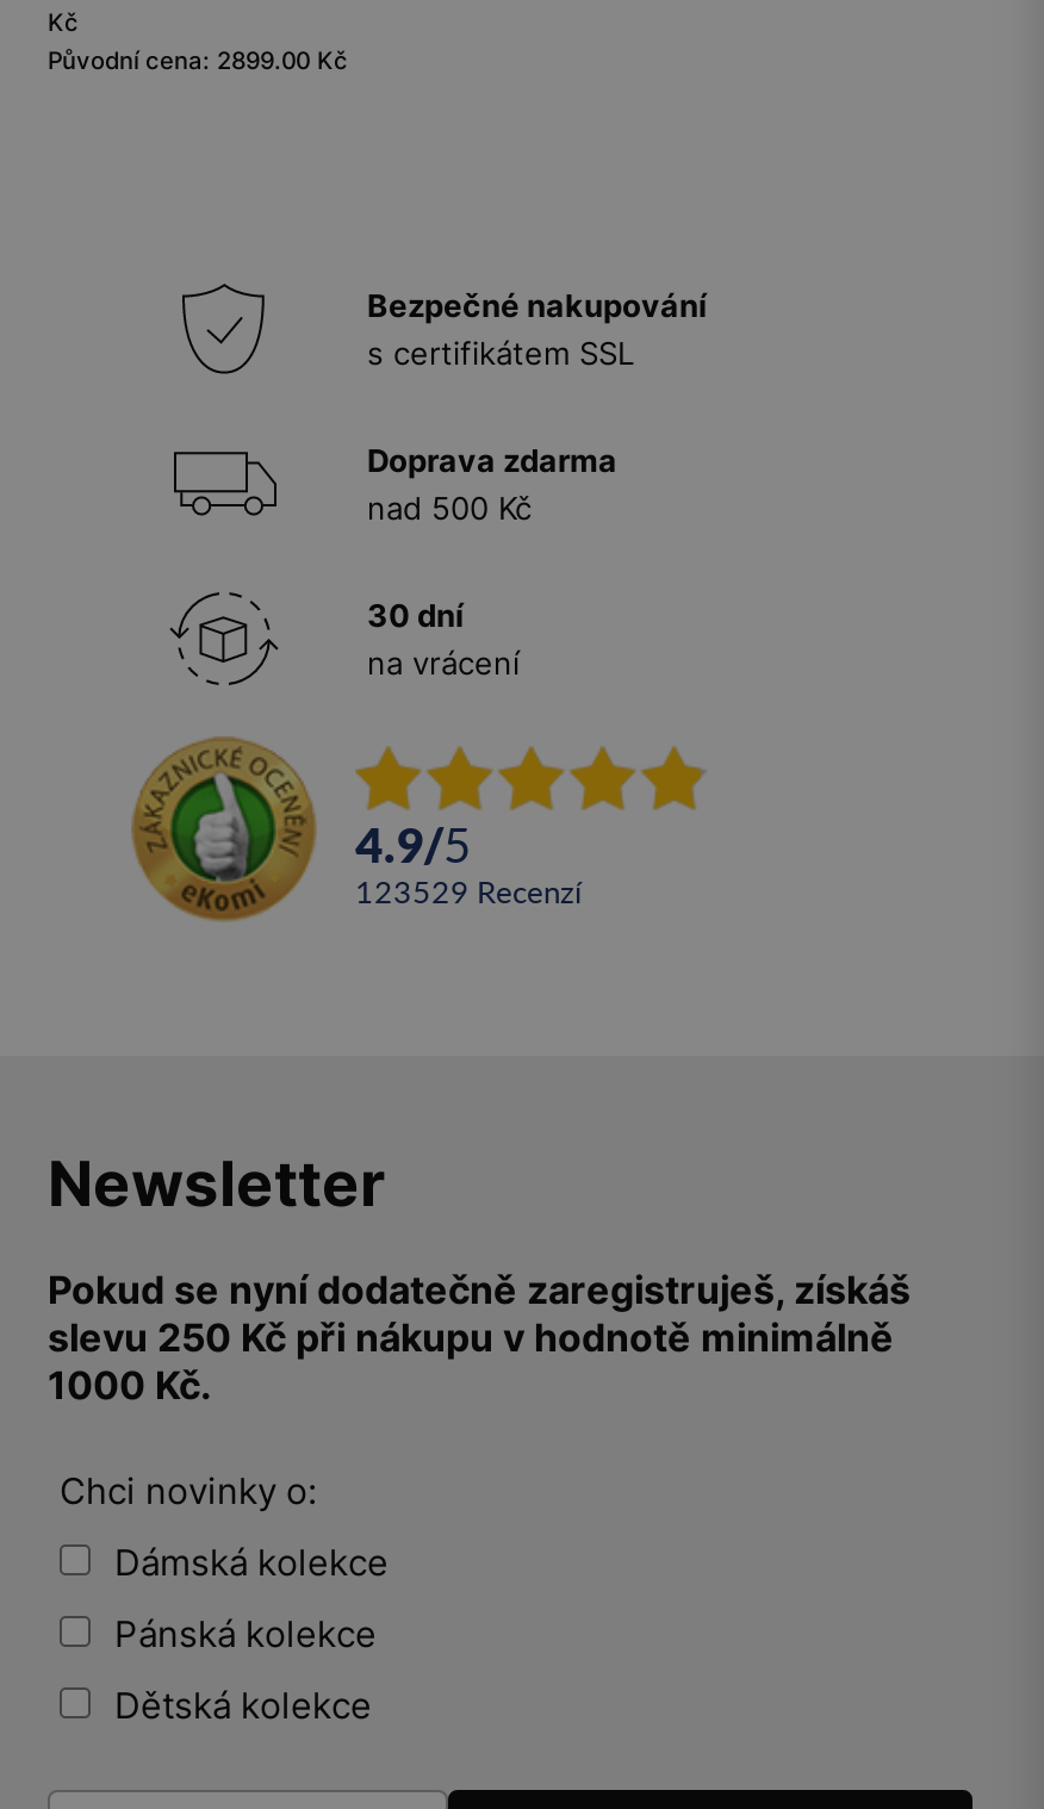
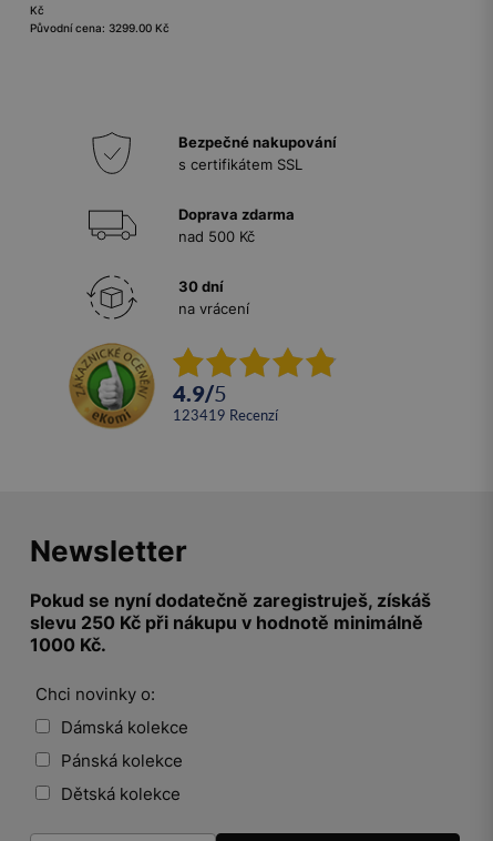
[48,44,348,73] Původní cena: 2899.00 Kč -> [30,21,170,34] Původní cena: 3299.00 Kč
[355,871,582,910] 123529 recenzí -> [173,406,278,423] 123419 recenzí

